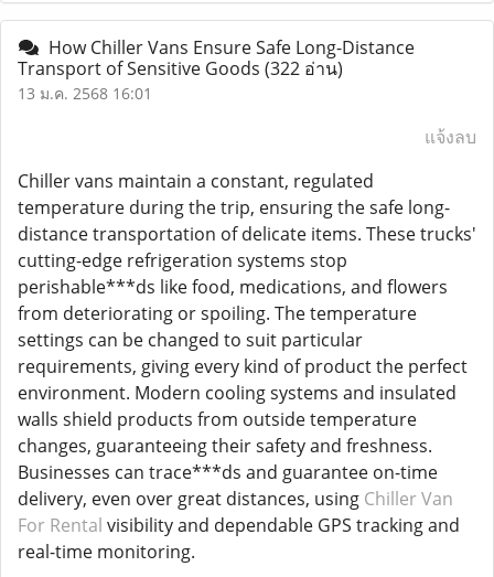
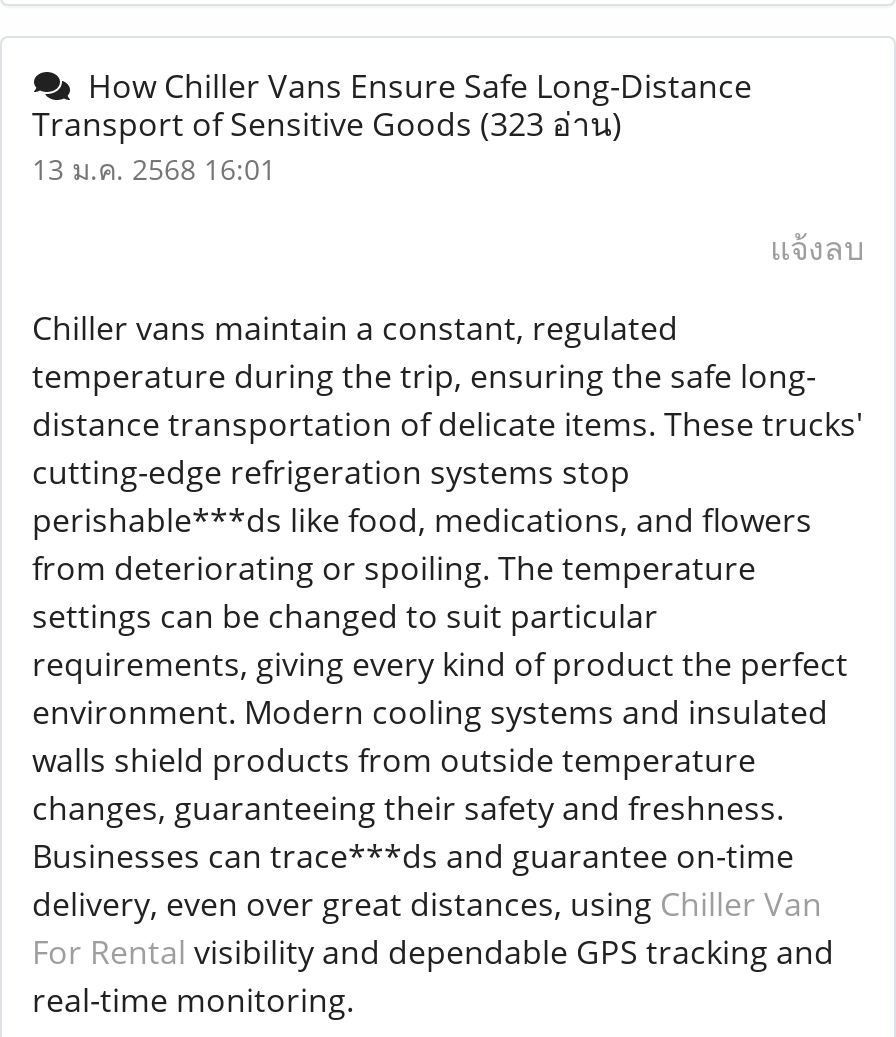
[18,56,343,81] Transport of Sensitive Goods (322 อ่าน) -> [32,102,622,146] Transport of Sensitive Goods (323 อ่าน)

